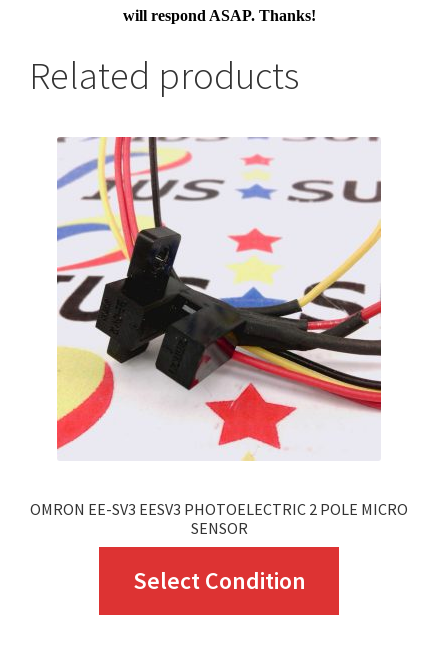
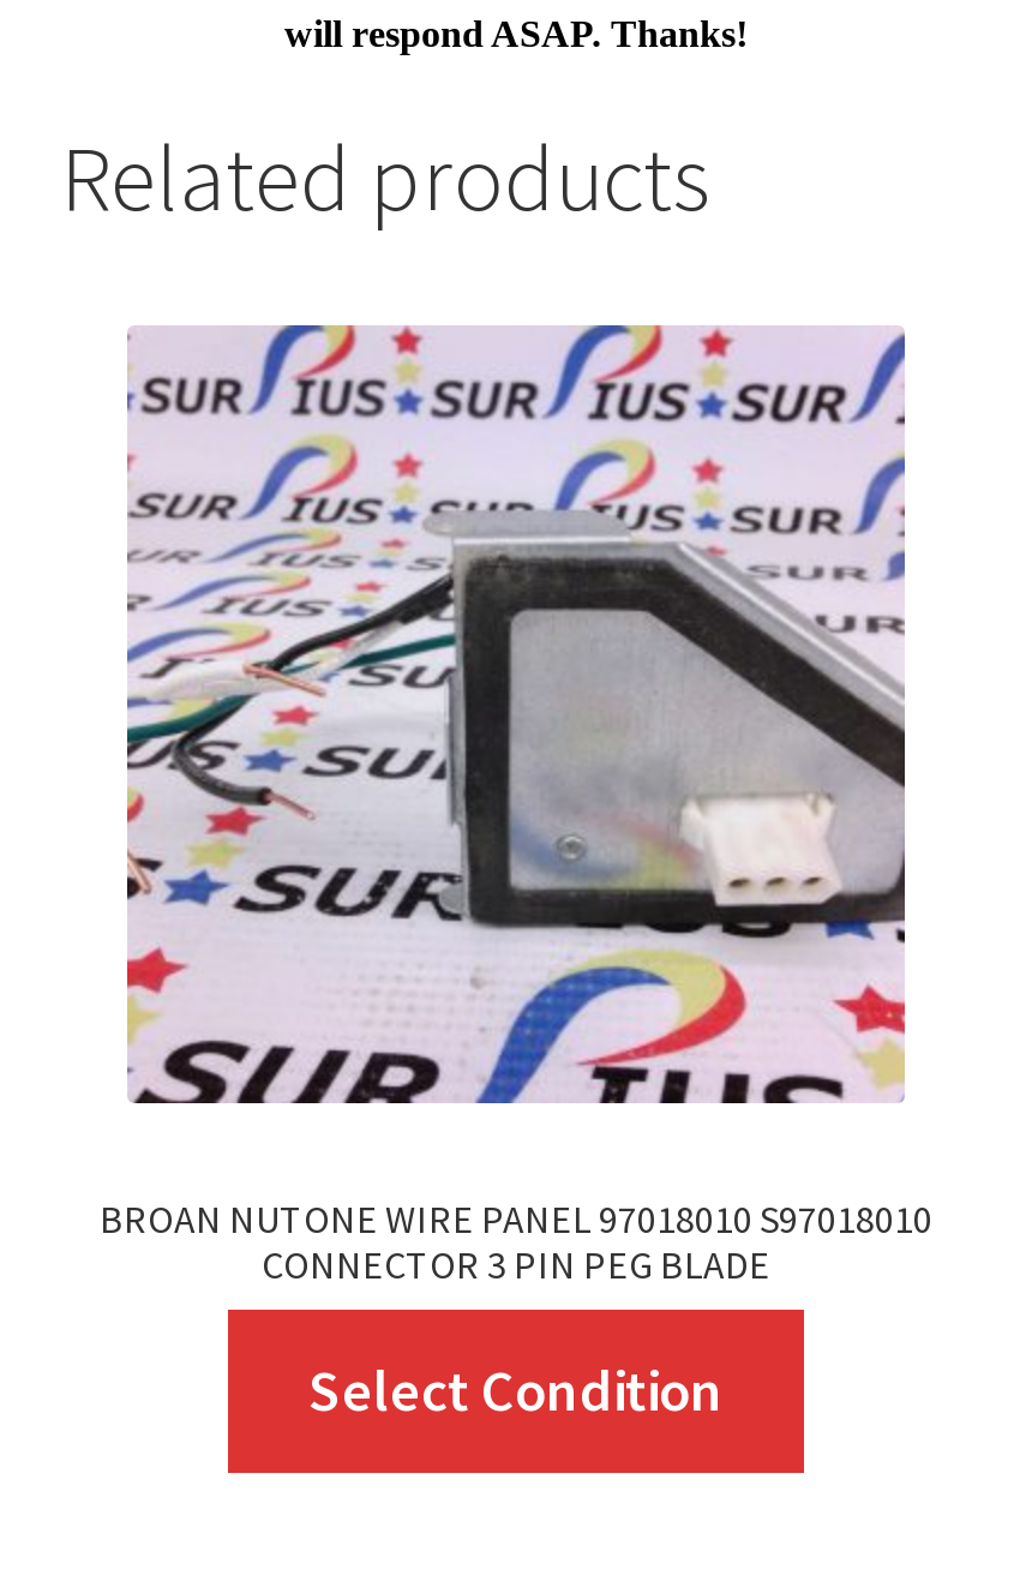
[30,136,408,538] [image] | OMRON EE-SV3 EESV3 PHOTOELECTRIC 2 POLE MICRO | SENSOR -> [100,323,932,1289] [image] | BROAN NUTONE WIRE PANEL 97018010 S97018010 | CONNECTOR 3 PIN PEG BLADE

